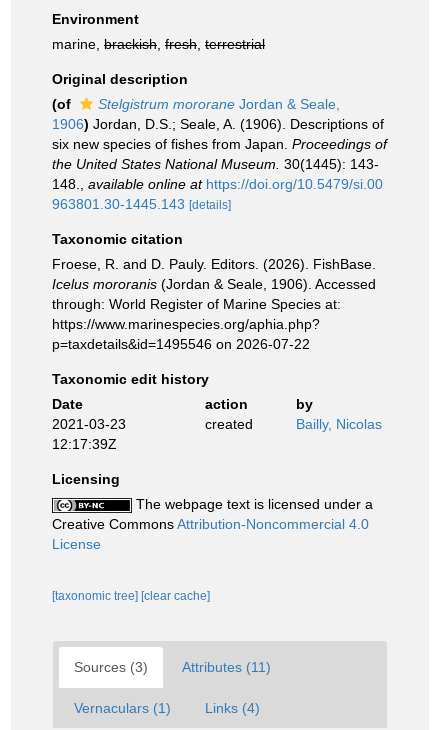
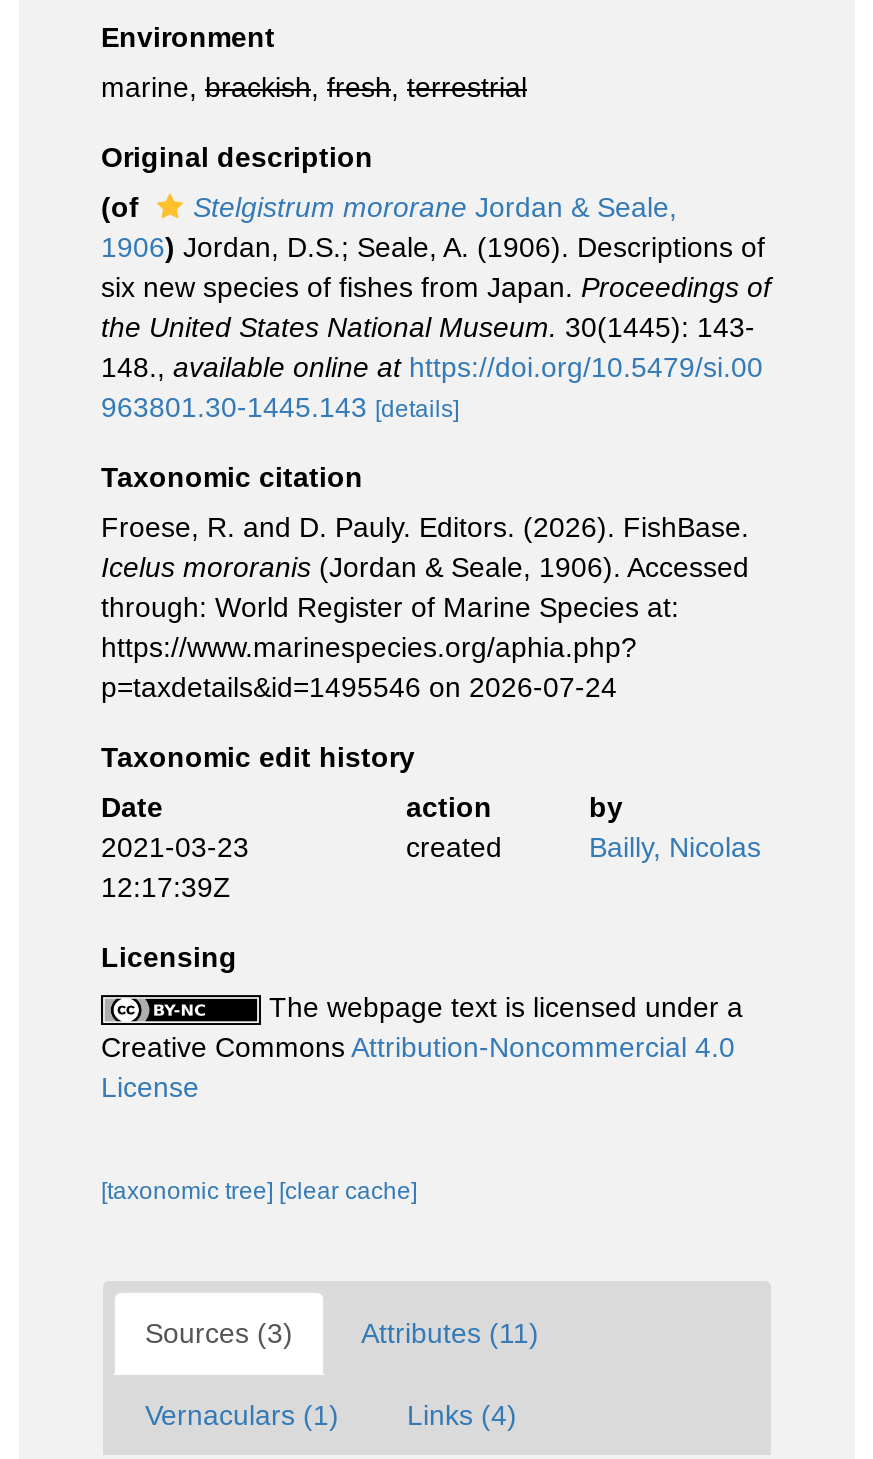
[52,336,310,352] p=taxdetails&id=1495546 on 2026-07-22 -> [101,671,617,703] p=taxdetails&id=1495546 on 2026-07-24

